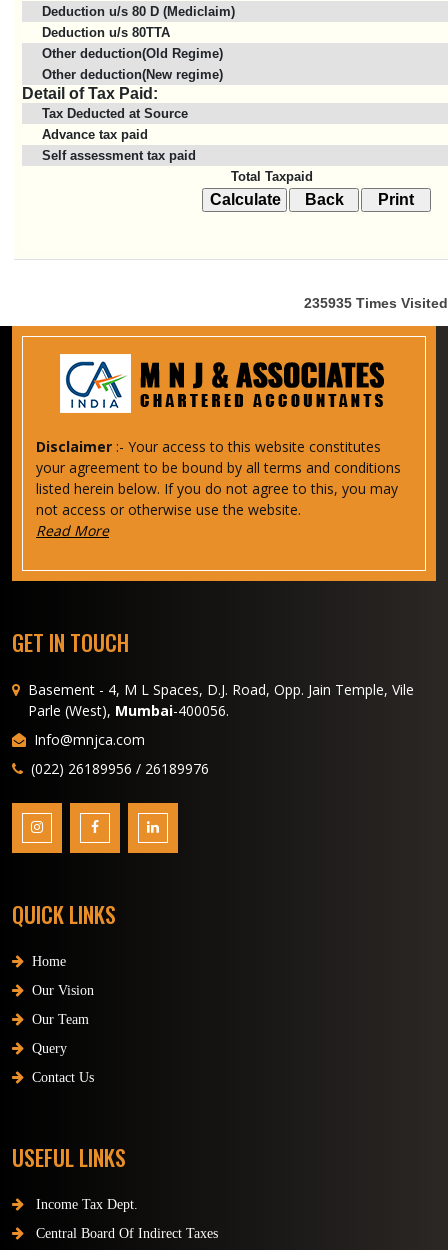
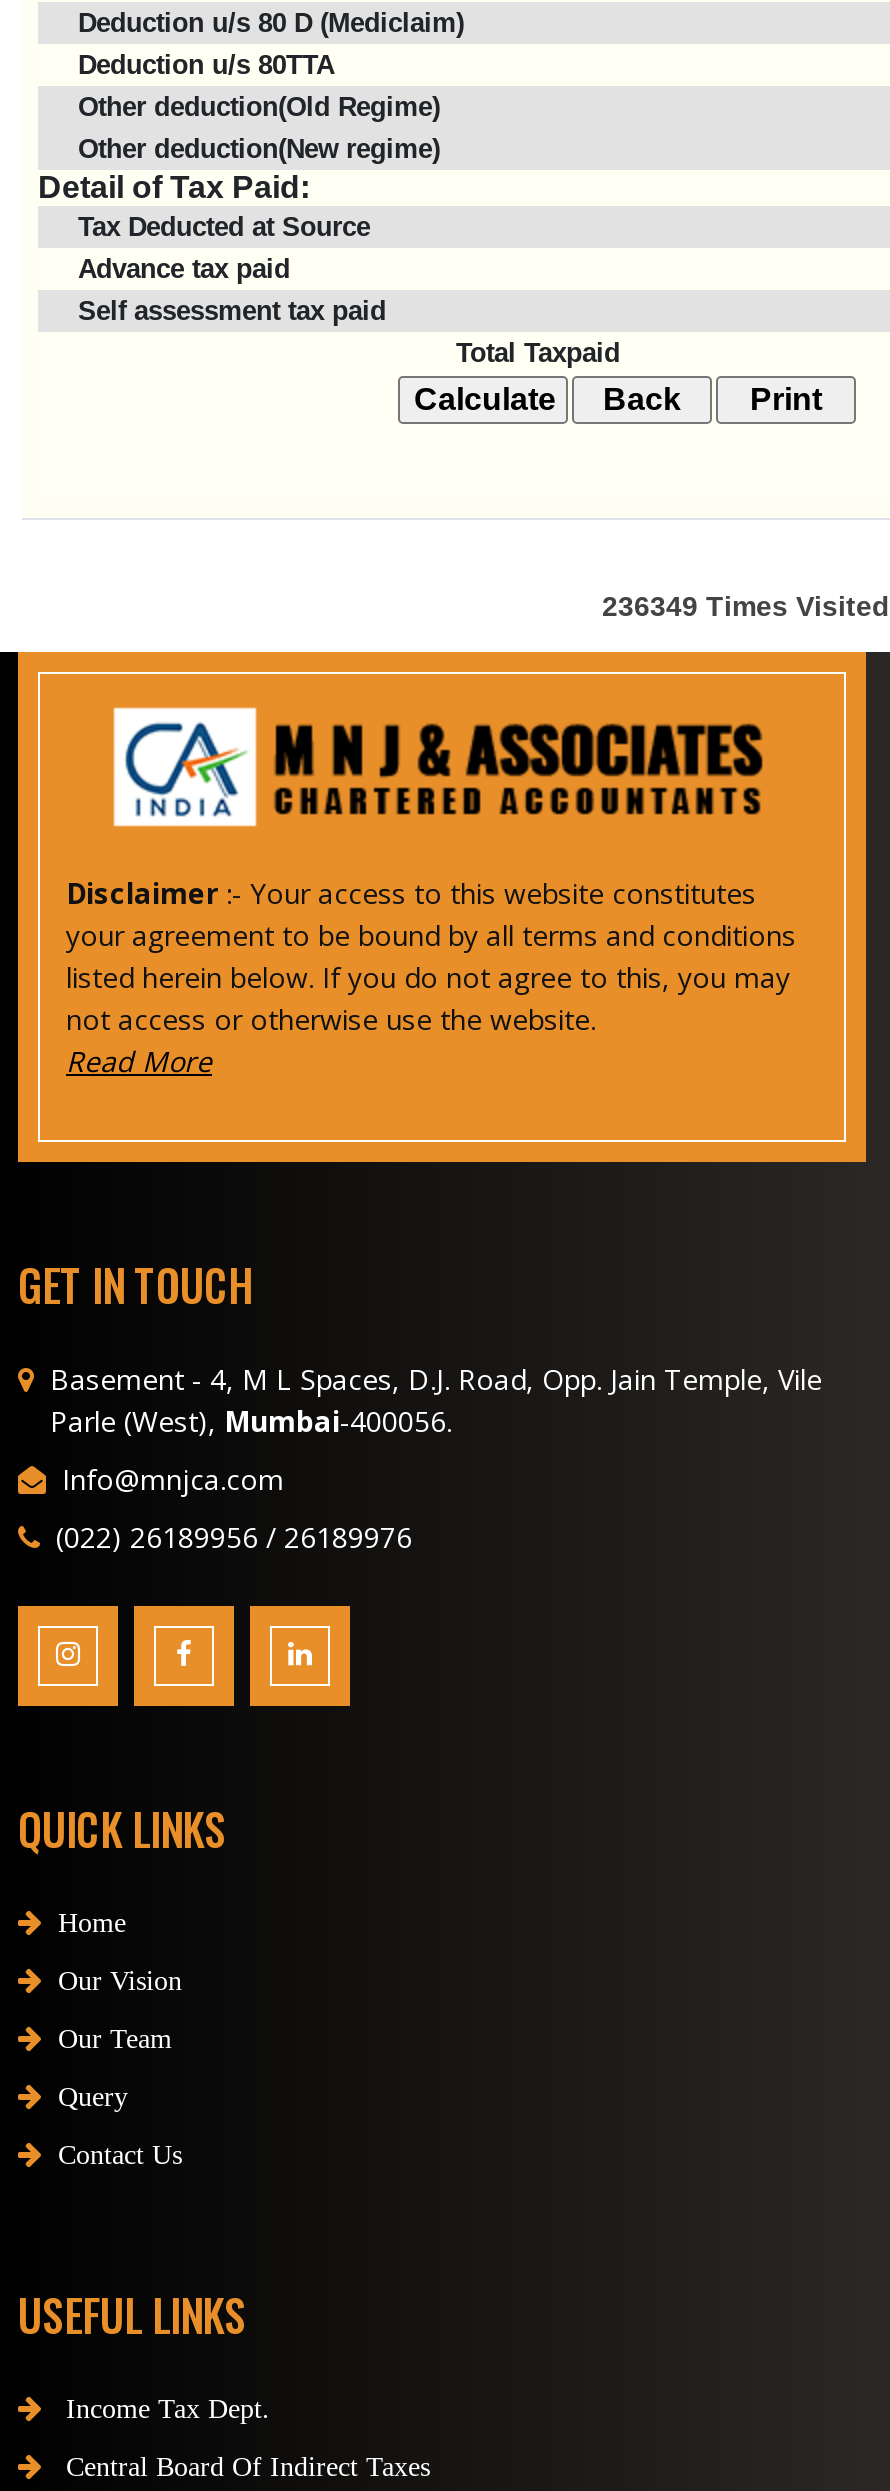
[304,295,448,311] 235935 Times Visited -> [602,590,890,622] 236349 Times Visited

